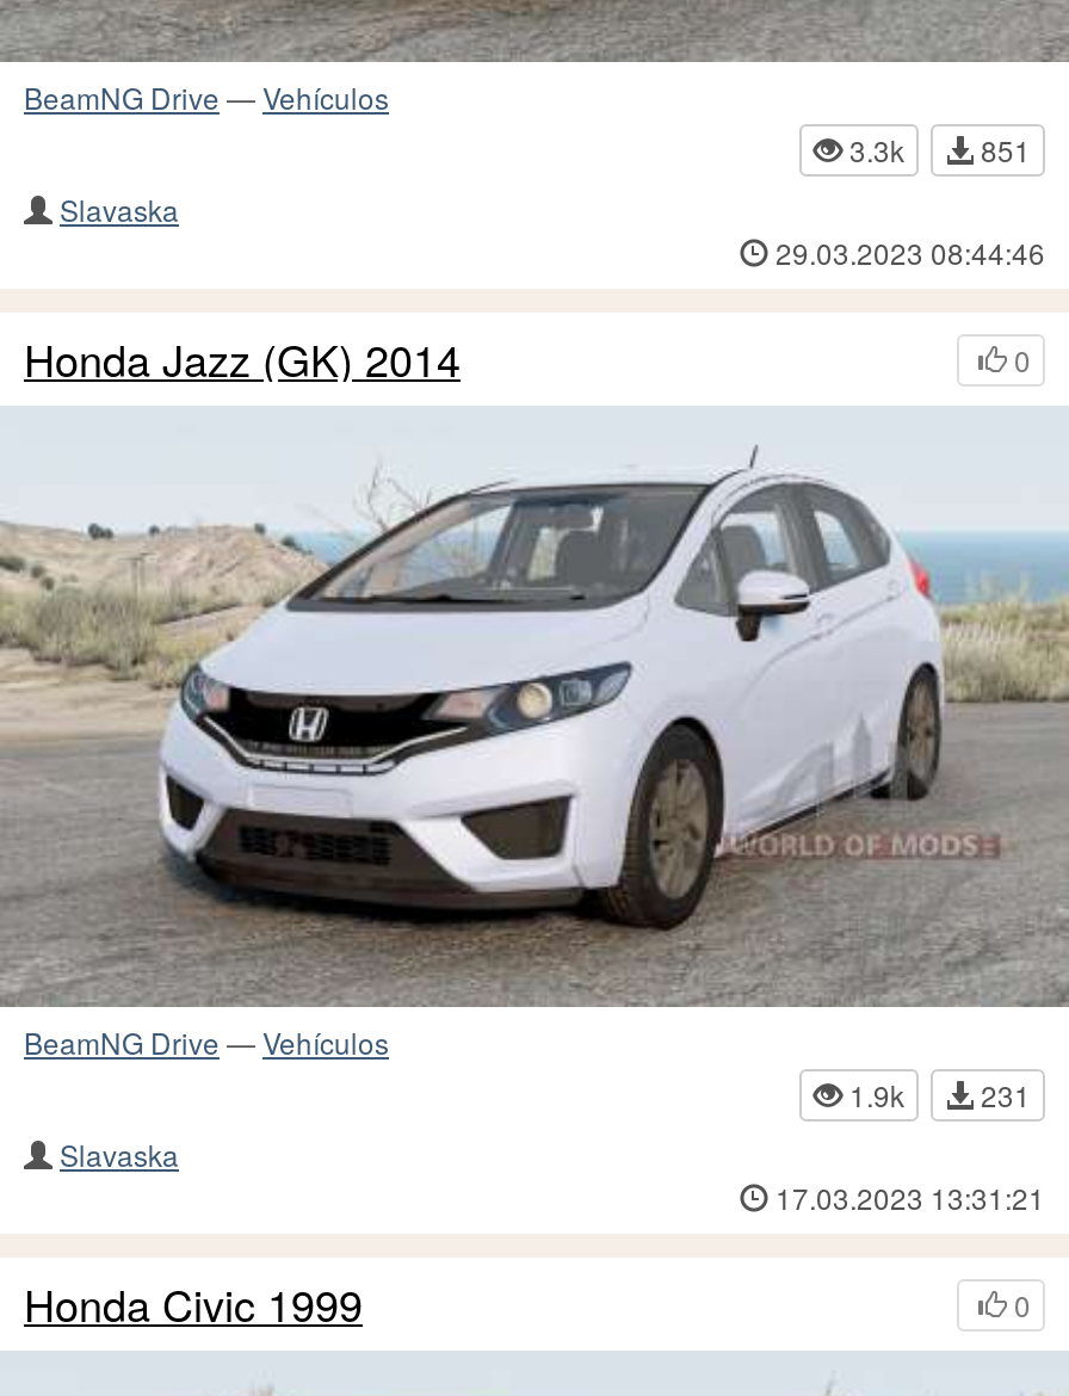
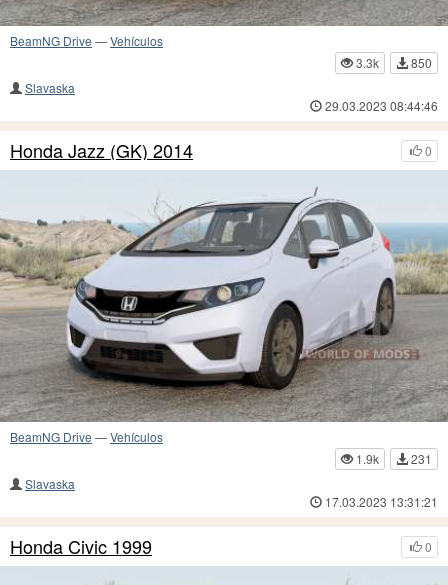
[849,130,1031,170] 3.3k 851 -> [356,54,432,71] 3.3k 850

